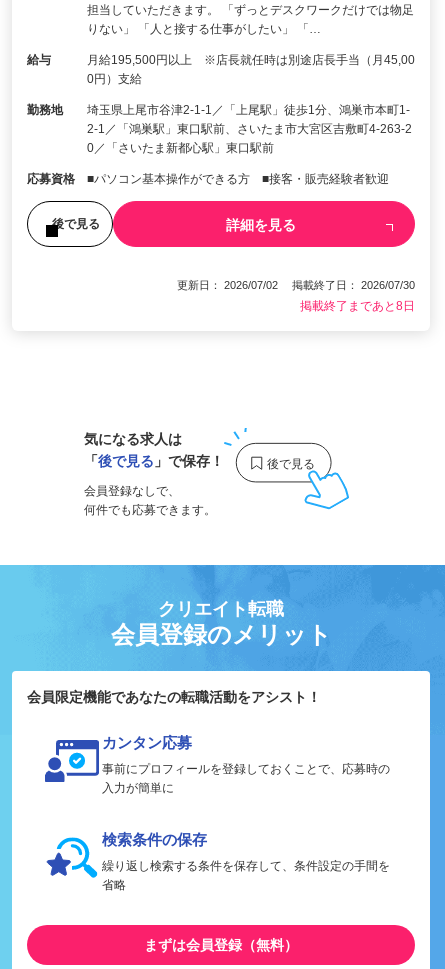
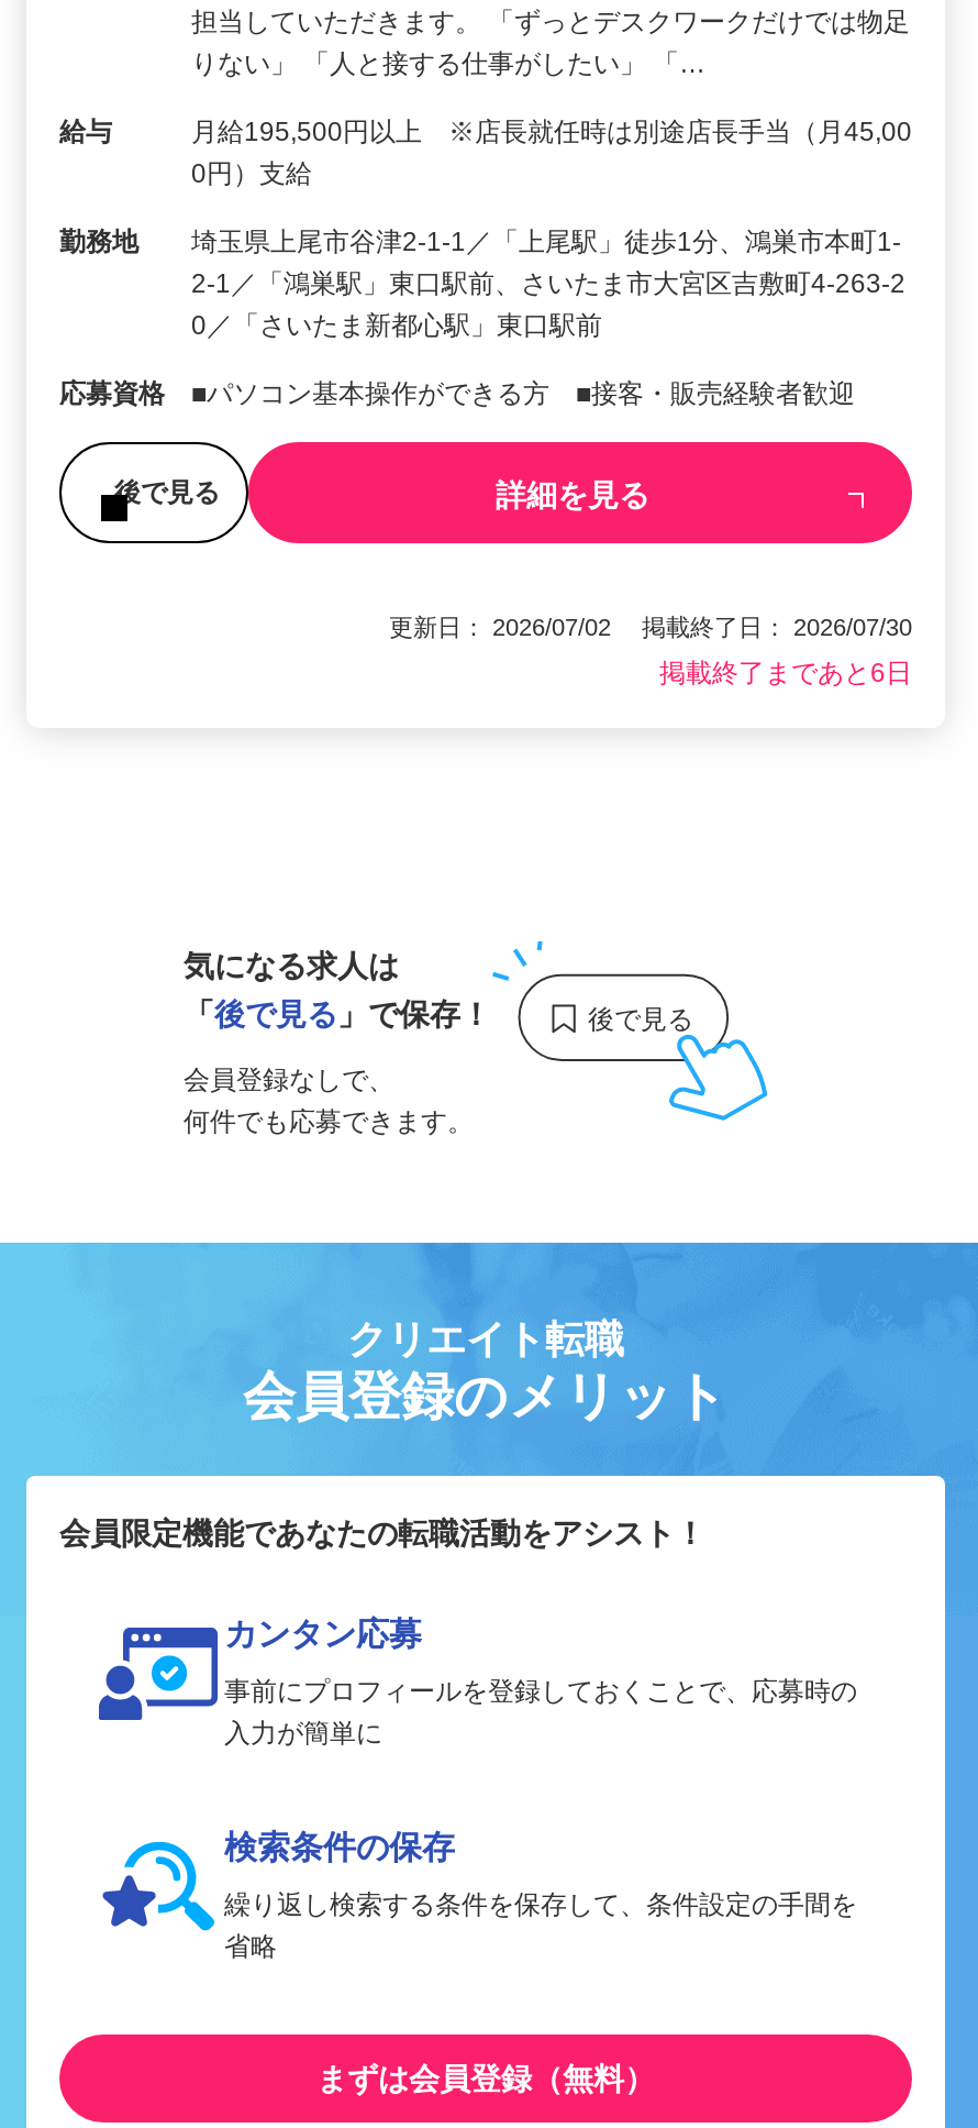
[300,299,415,313] 掲載終了まであと8日 -> [659,659,912,689] 掲載終了まであと6日

